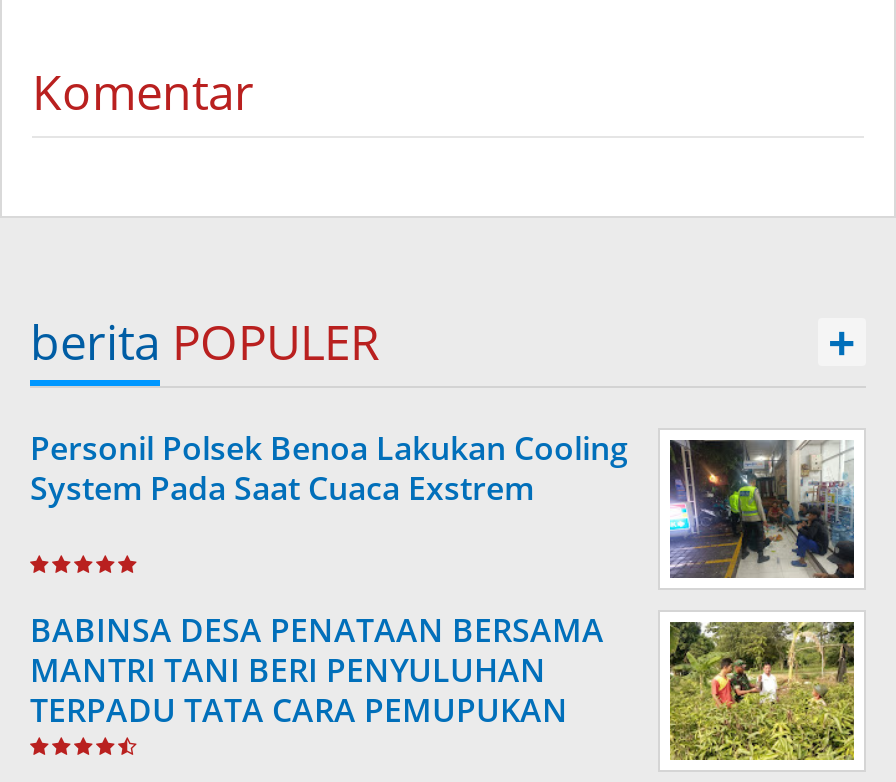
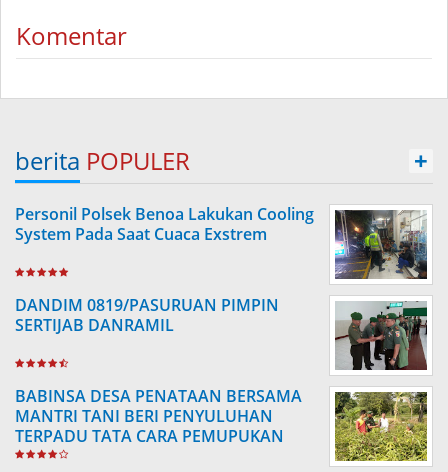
none -> [15,294,279,336] DANDIM 0819/PASURUAN PIMPIN | SERTIJAB DANRAMIL
none -> [334,302,428,371] [image]

